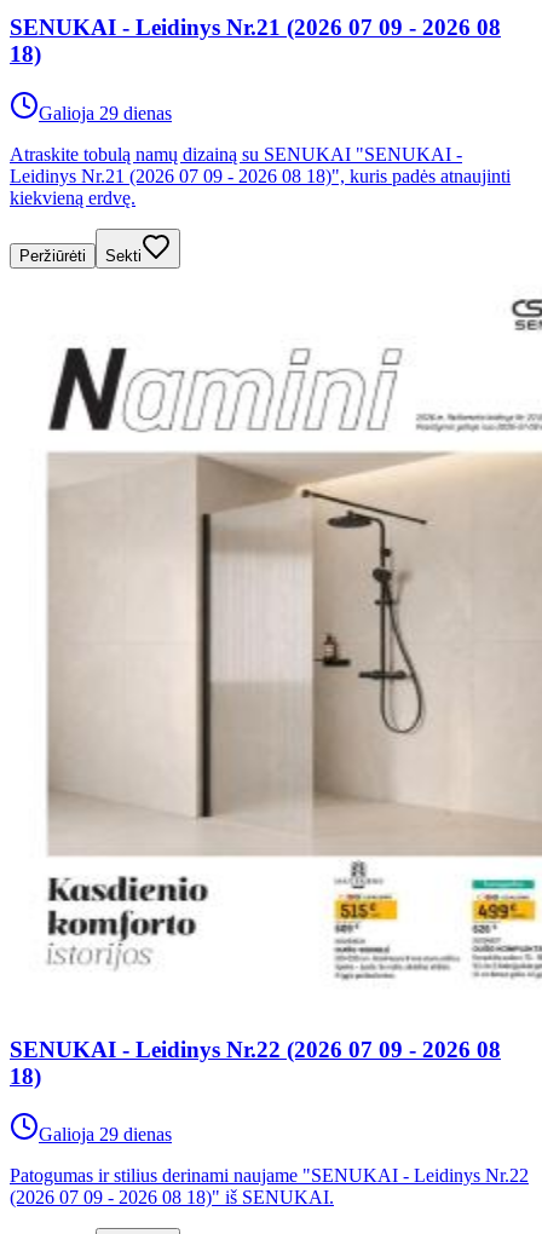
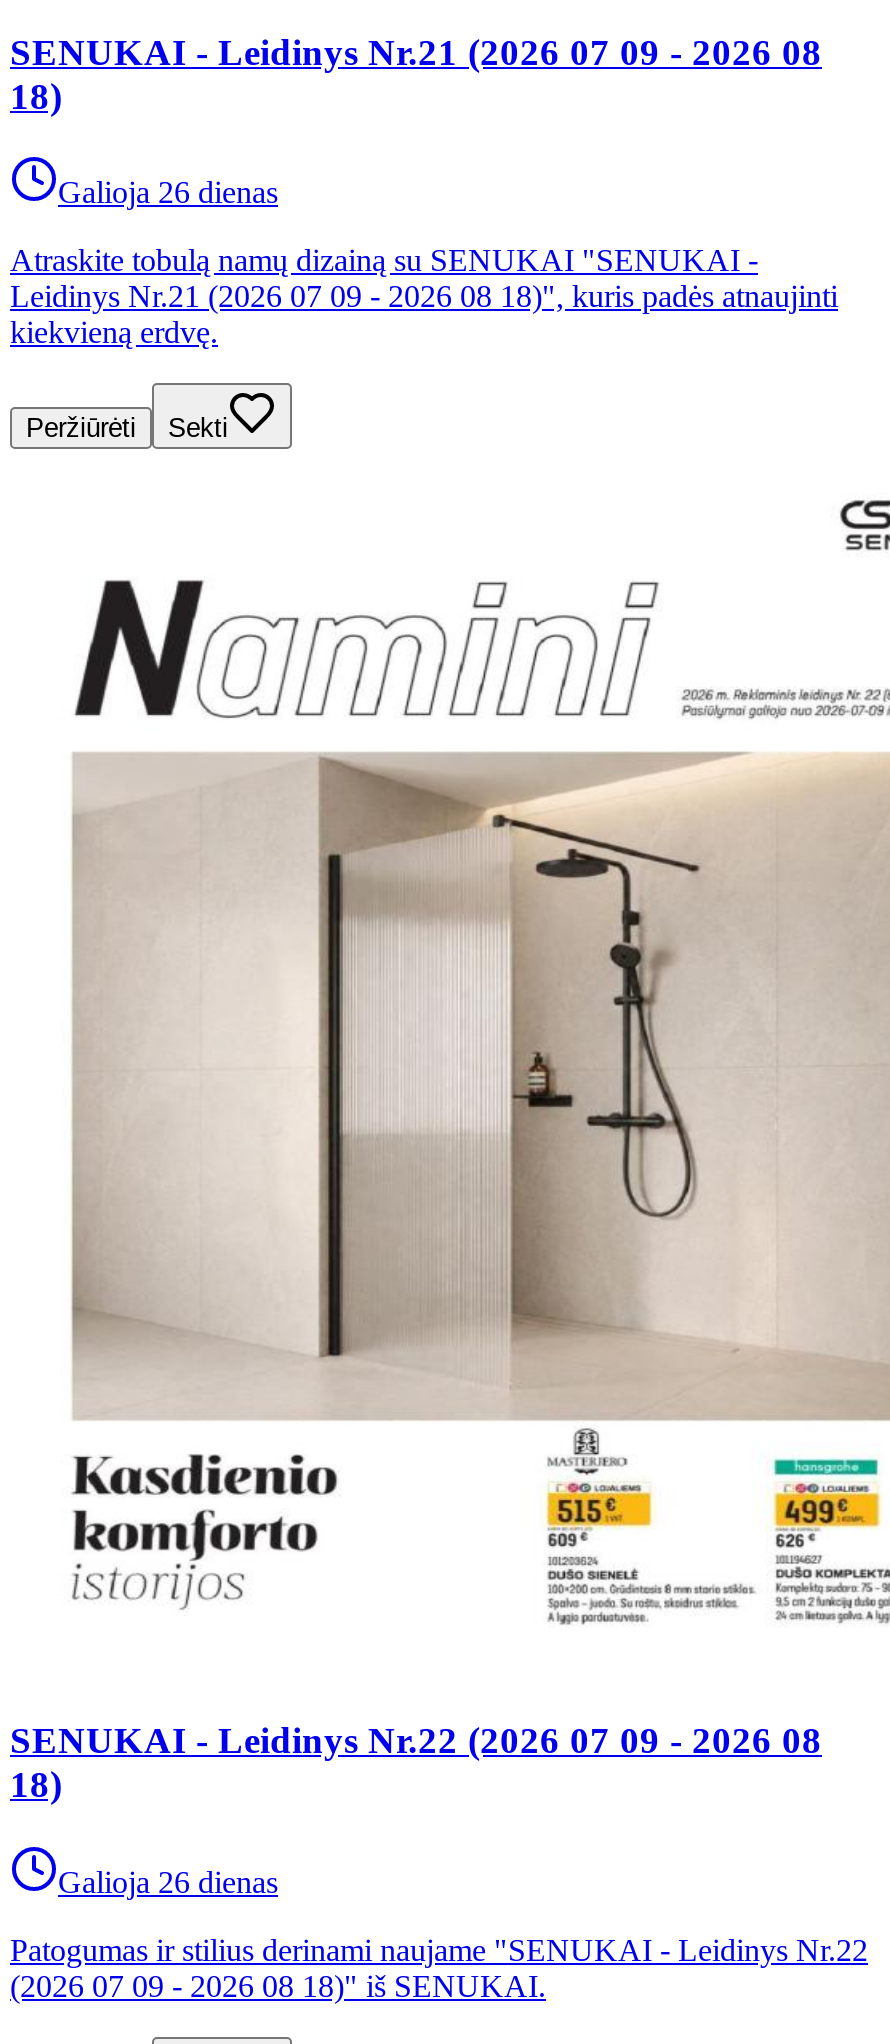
[39,103,172,123] Galioja 29 dienas -> [58,176,278,210] Galioja 26 dienas
[39,1124,172,1145] Galioja 29 dienas -> [58,1865,278,1899] Galioja 26 dienas

